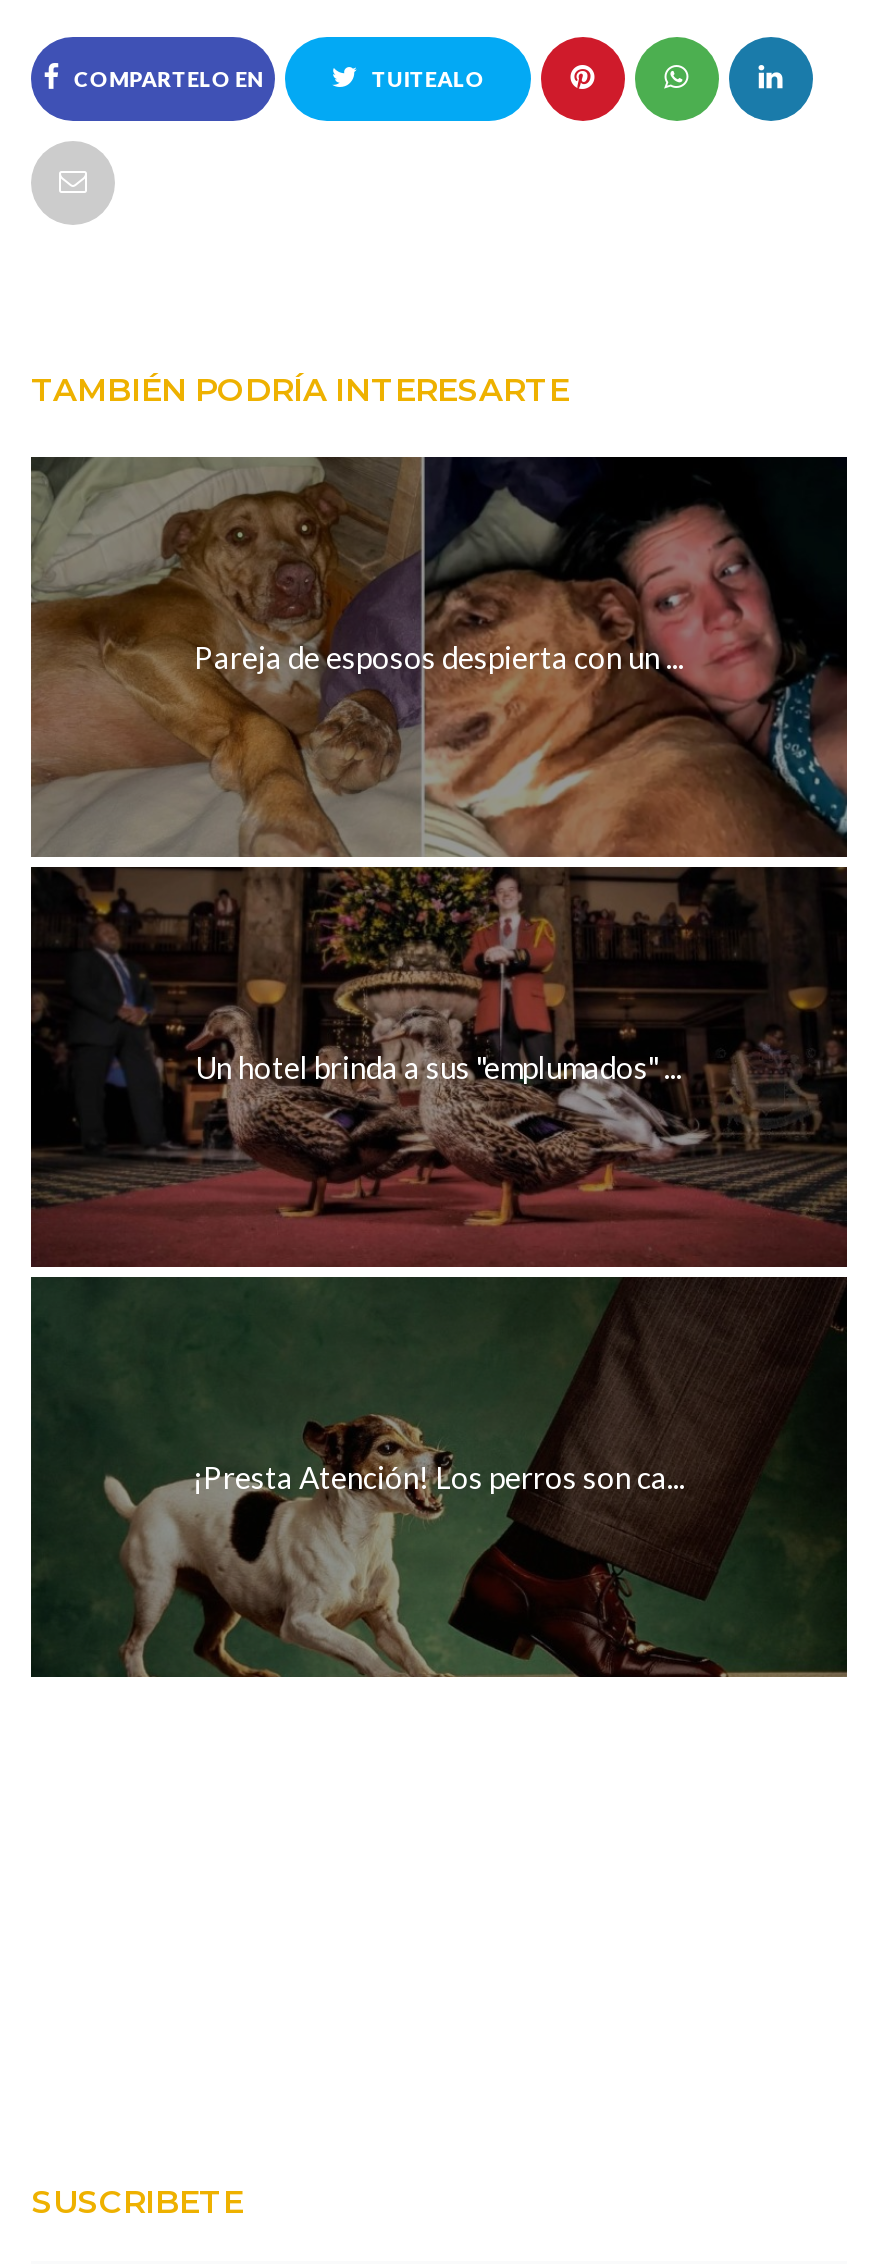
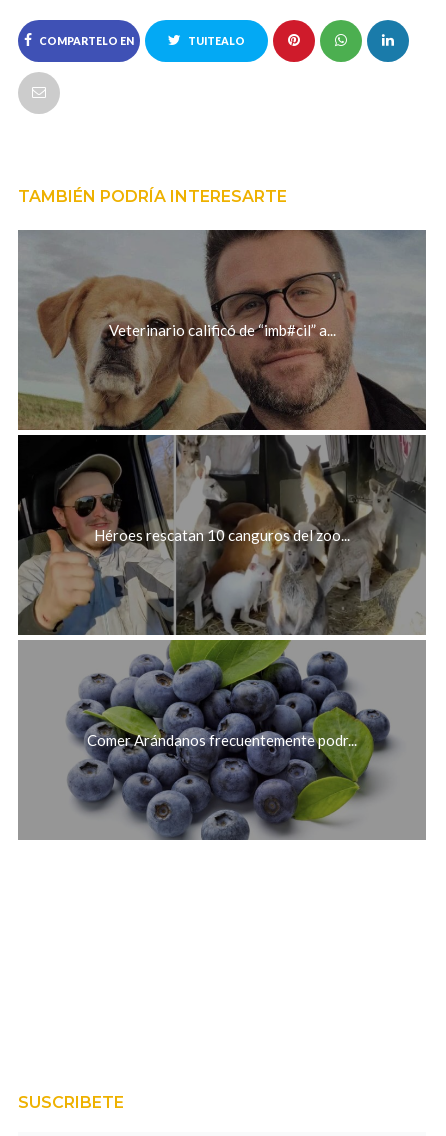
[31,455,849,1677] [image] | Pareja de esposos despierta con un ... -> [17,229,427,840] [image] | Veterinario calificó de “imb#cil” a...
[196,1049,682,1085] Un hotel brinda a sus "emplumados" ... -> [94,526,350,544] Héroes rescatan 10 canguros del zoo...
[193,1459,685,1495] ¡Presta Atención! Los perros son ca... -> [87,731,357,749] Comer Arándanos frecuentemente podr...

